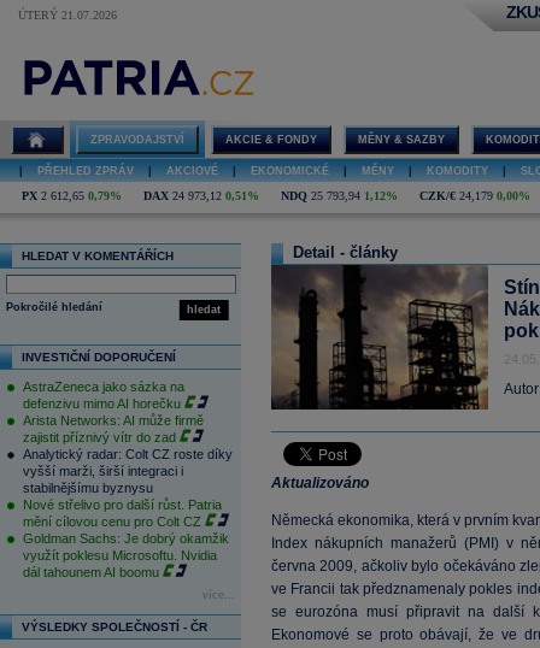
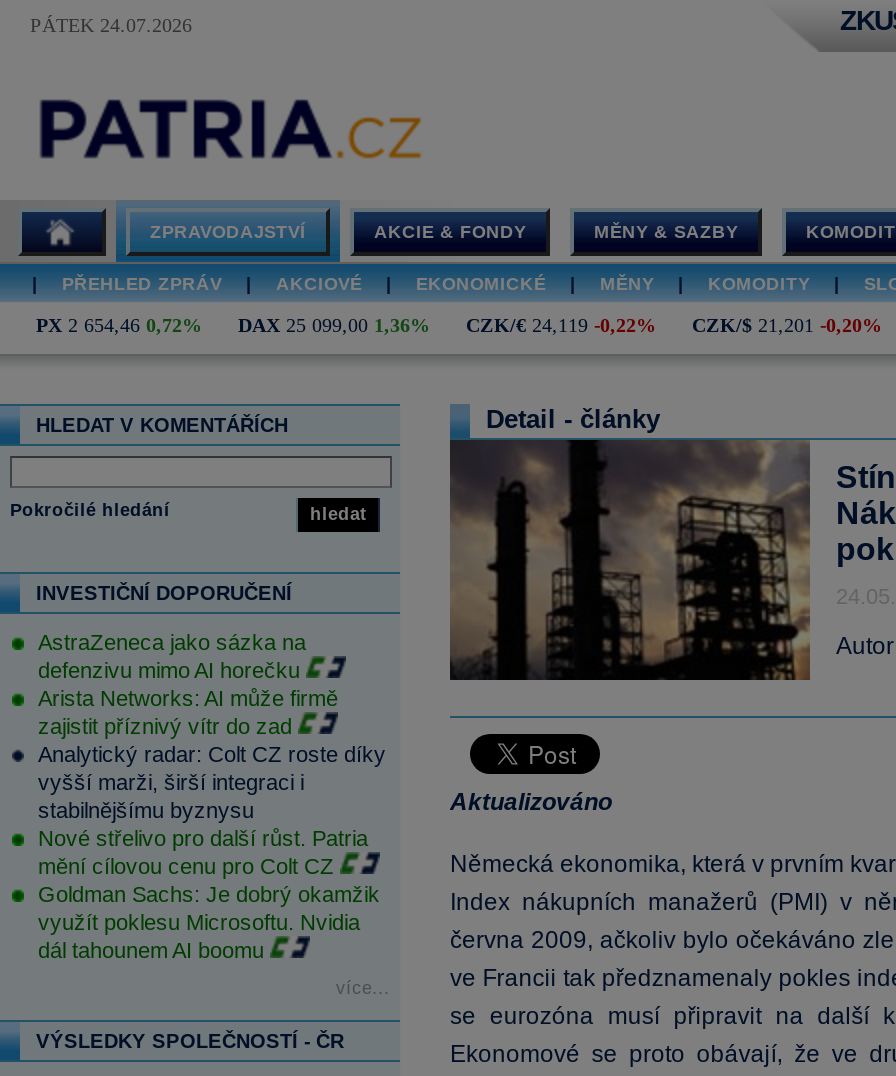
[18,8,117,22] ÚTERÝ 21.07.2026 -> [30,14,192,36] PÁTEK 24.07.2026
[22,189,530,202] PX 2 612,65 0,79% | DAX 24 973,12 0,51% | NDQ 25 793,94 1,12% | CZK/€ 24,179 0,00% -> [36,314,882,336] PX 2 654,46 0,72% | DAX 25 099,00 1,36% | CZK/€ 24,119 -0,22% | CZK/$ 21,201 -0,20%

